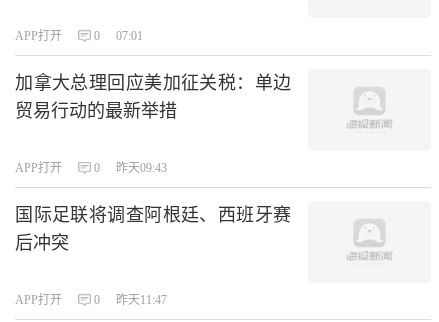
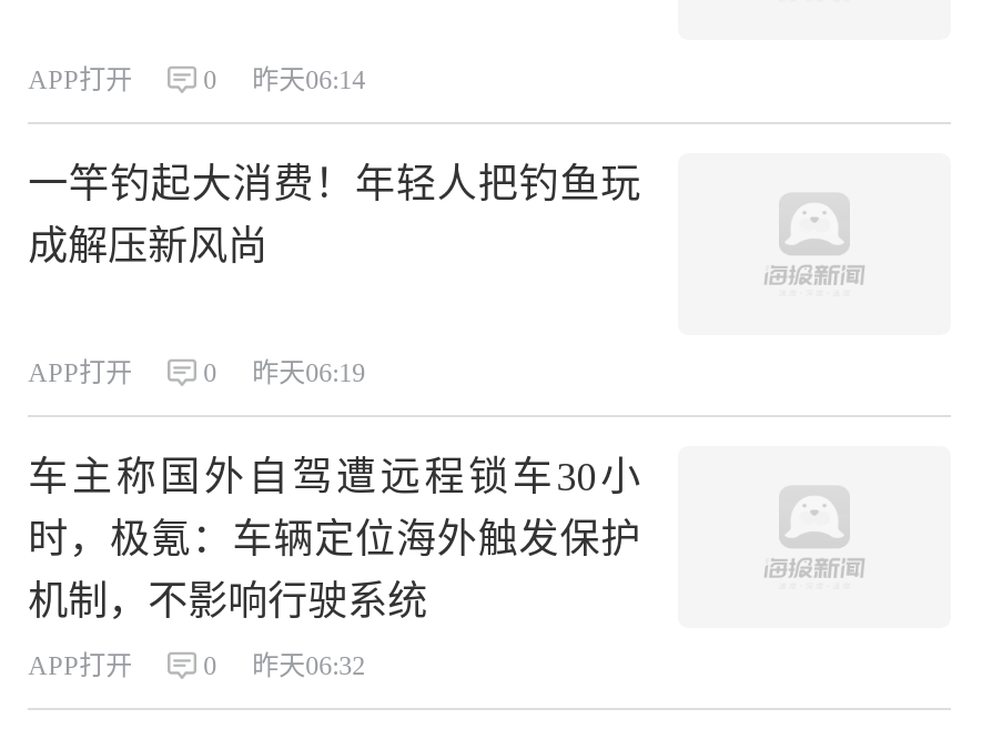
[94,29,143,43] 0 07:01 -> [203,64,365,95] 0 昨天06:14
[15,73,291,121] 加拿大总理回应美加征关税：单边 | 贸易行动的最新举措 -> [28,162,640,268] 一竿钓起大消费！年轻人把钓鱼玩 | 成解压新风尚
[94,161,167,175] 0 昨天09:43 -> [203,358,365,389] 0 昨天06:19
[15,205,291,253] 国际足联将调查阿根廷、西班牙赛 | 后冲突 -> [28,455,640,624] 车主称国外自驾遭远程锁车30小 | 时，极氪：车辆定位海外触发保护 | 机制，不影响行驶系统
[94,293,167,307] 0 昨天11:47 -> [203,651,365,682] 0 昨天06:32

